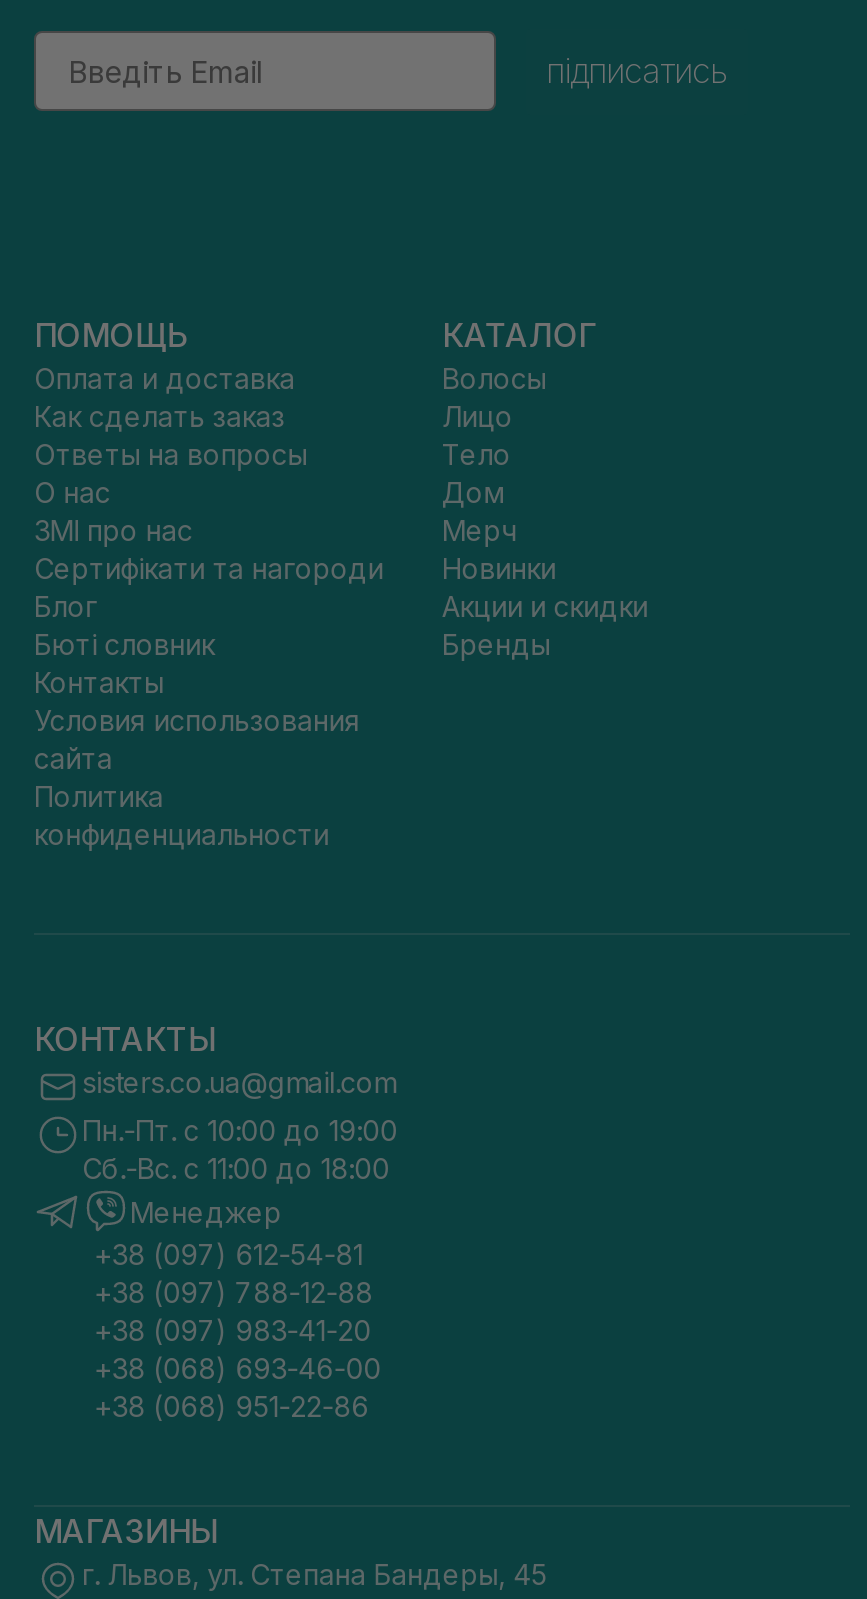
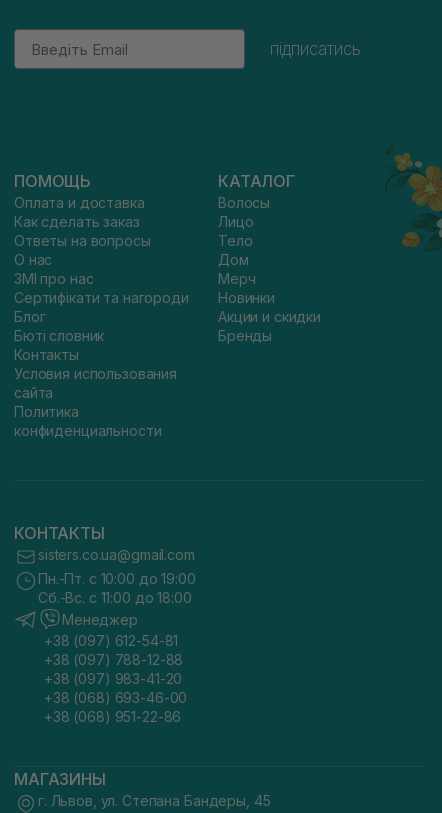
none -> [387,149,439,251] [image]

